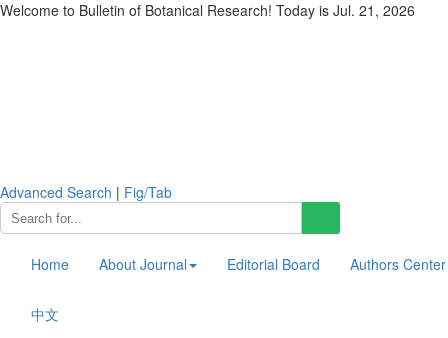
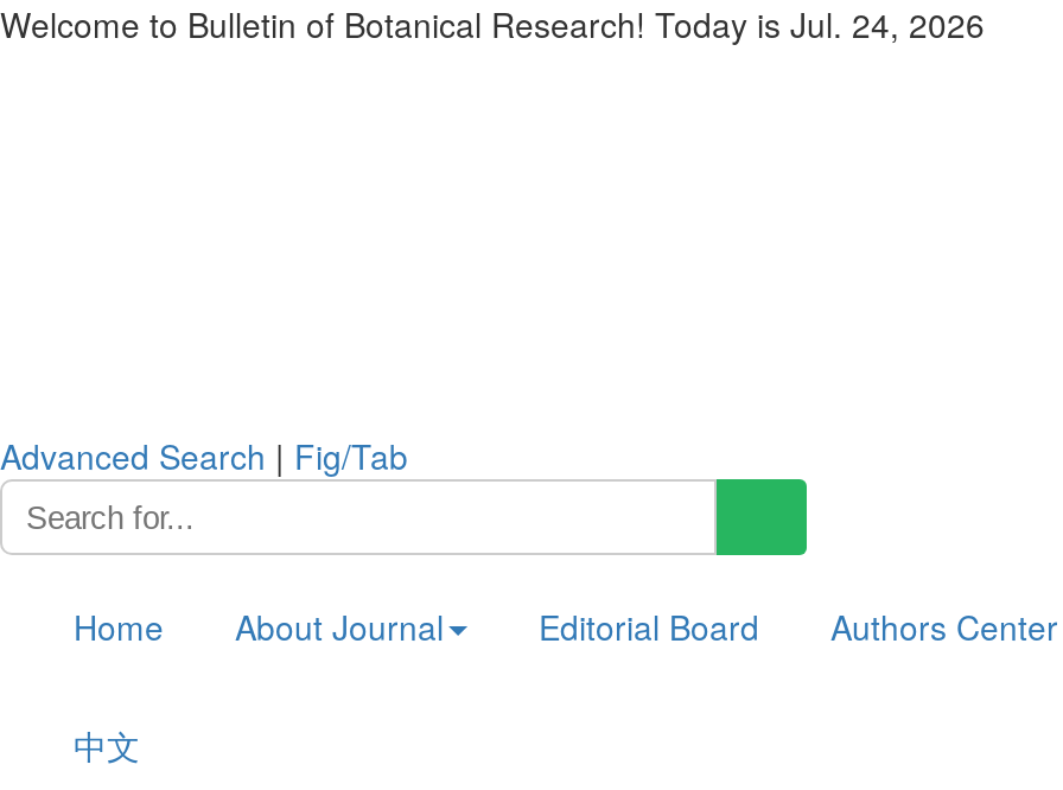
[0,0,415,20] Welcome to Bulletin of Botanical Research! Today is Jul. 21, 2026 -> [0,0,985,47] Welcome to Bulletin of Botanical Research! Today is Jul. 24, 2026

